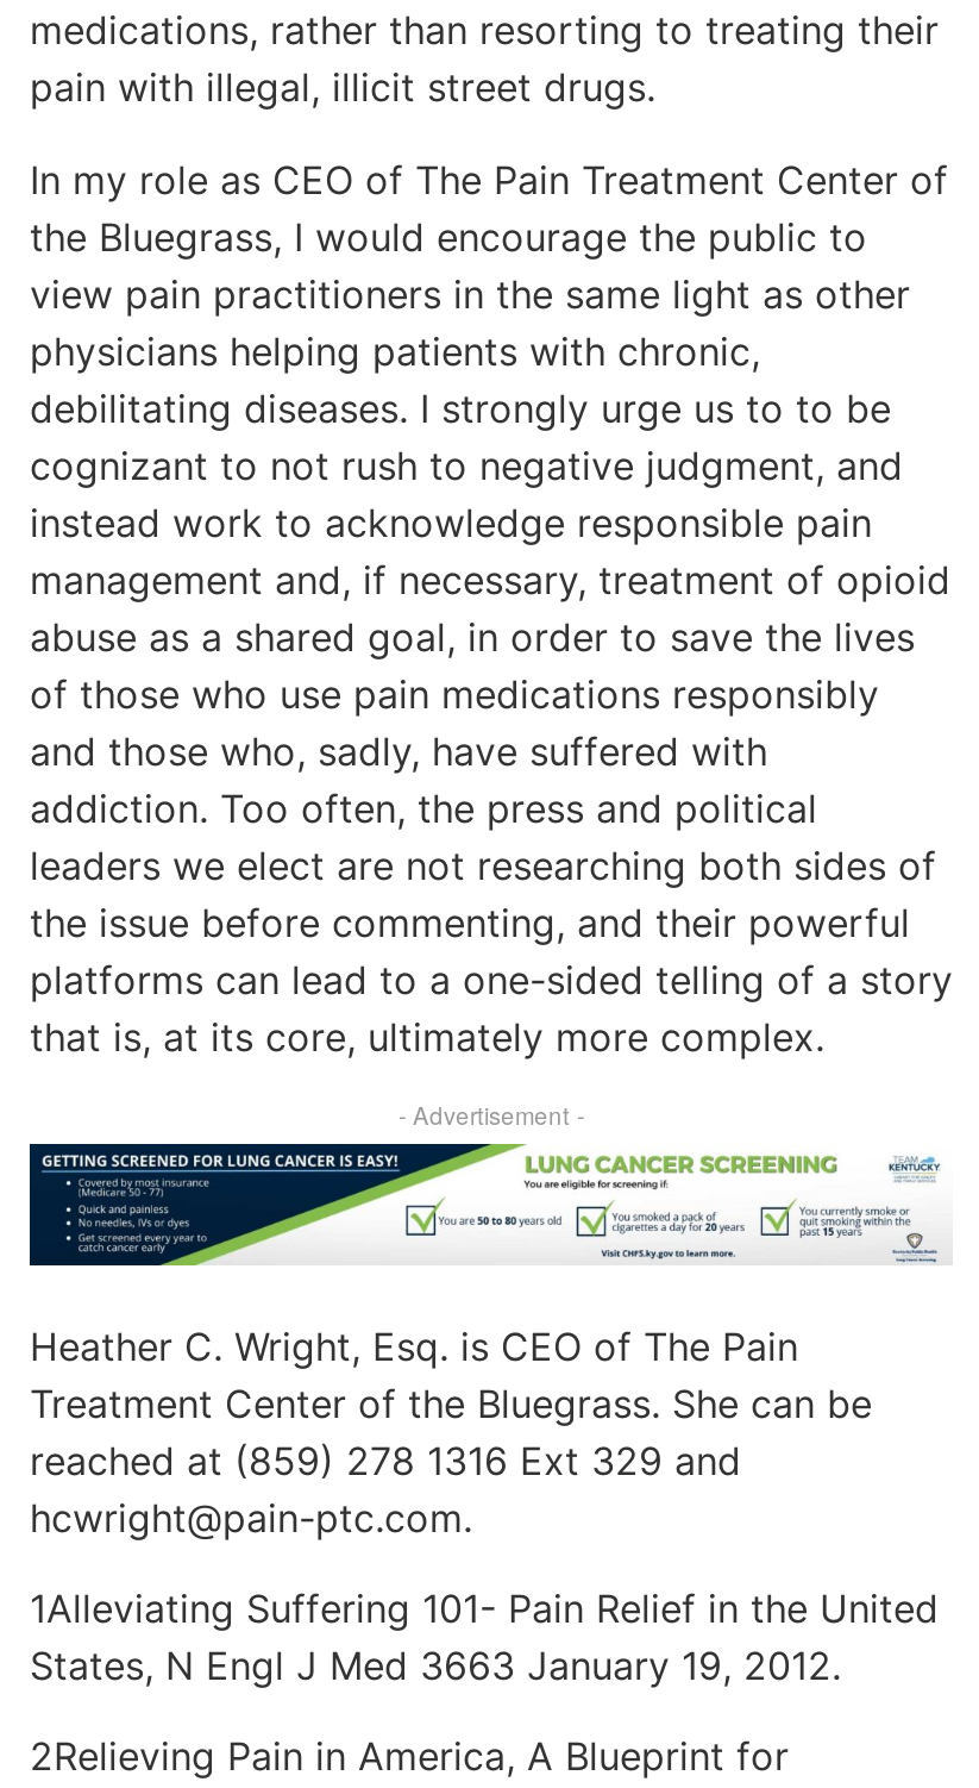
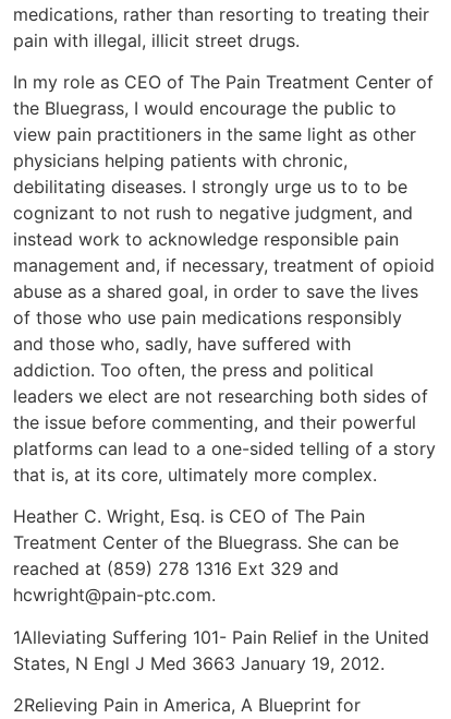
[398,1098,584,1132] - Advertisement - -> none
[27,1140,941,1269] [image] -> none

